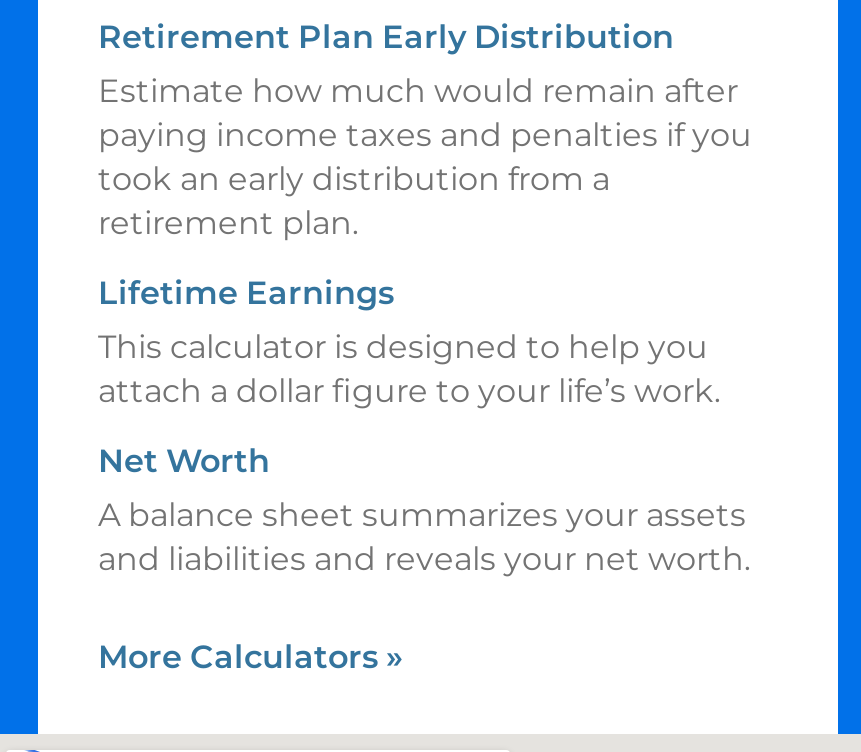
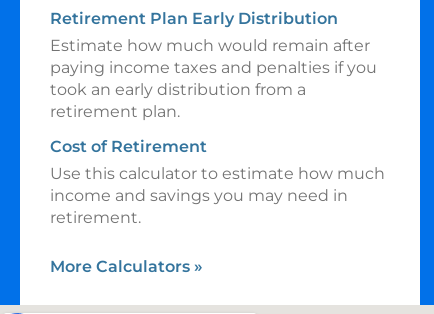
[98,274,750,578] Lifetime Earnings | This calculator is designed to help you | attach a dollar figure to your life’s work. | Net Worth | A balance sheet summarizes your assets | and liabilities and reveals your net worth. -> [50,137,385,227] Cost of Retirement | Use this calculator to estimate how much | income and savings you may need in | retirement.

